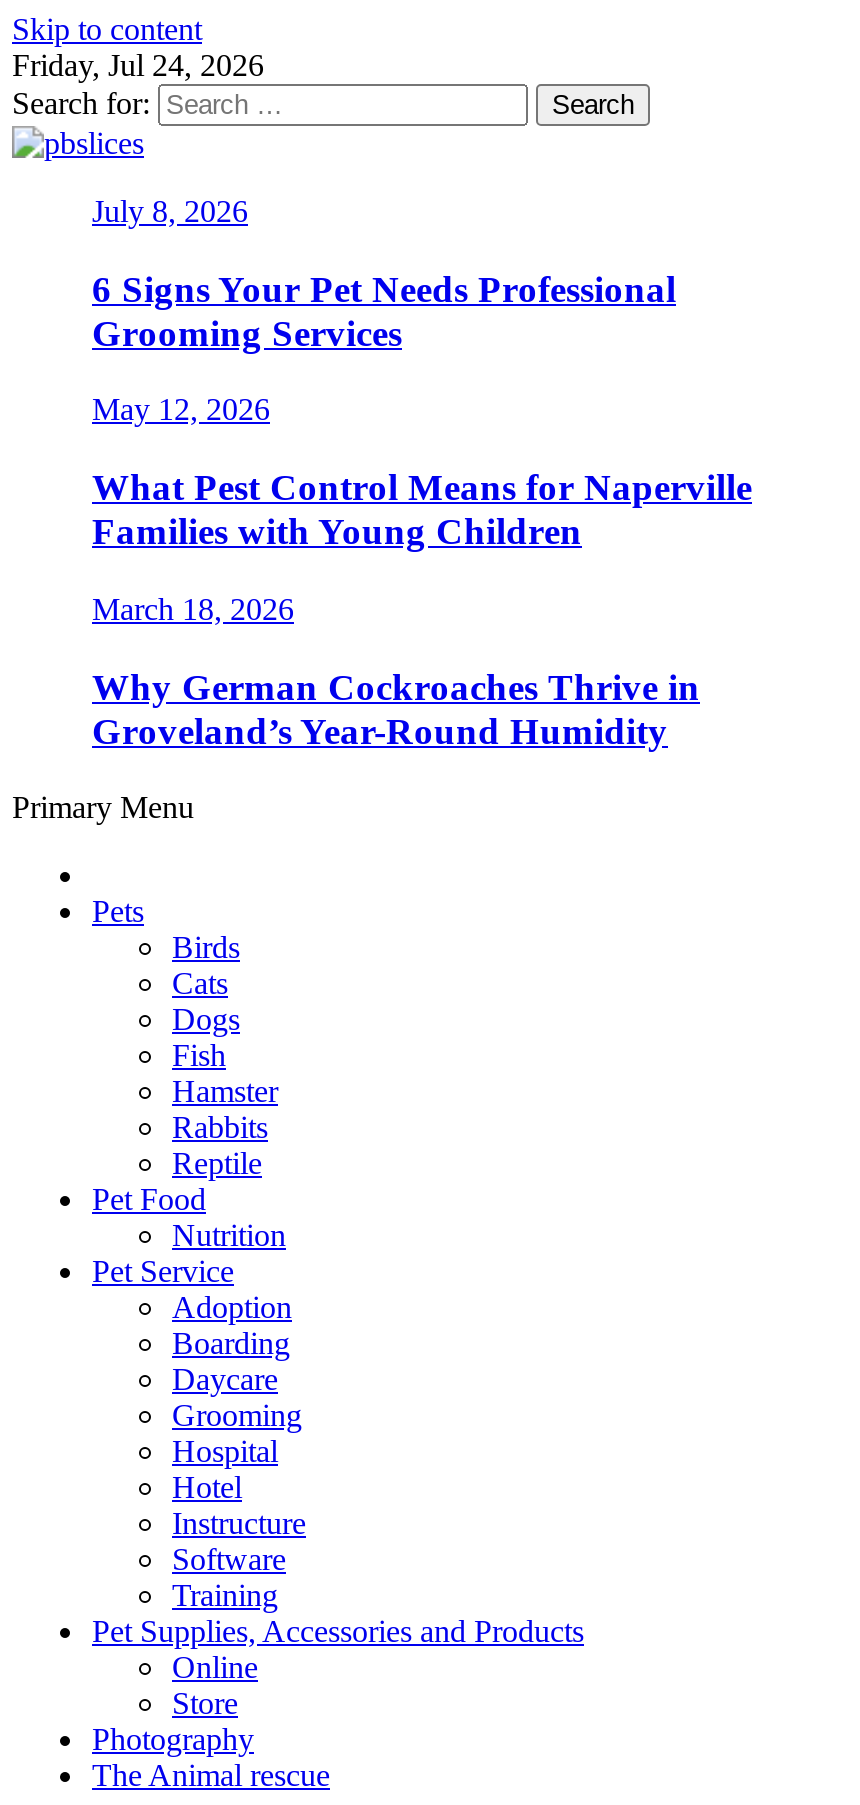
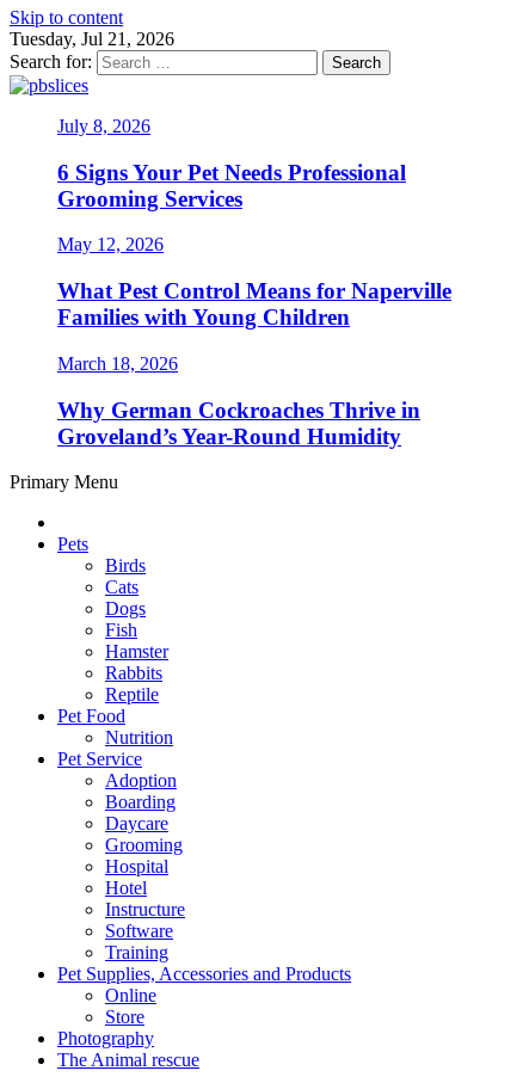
[12,48,264,82] Friday, Jul 24, 2026 -> [10,29,174,49] Tuesday, Jul 21, 2026

